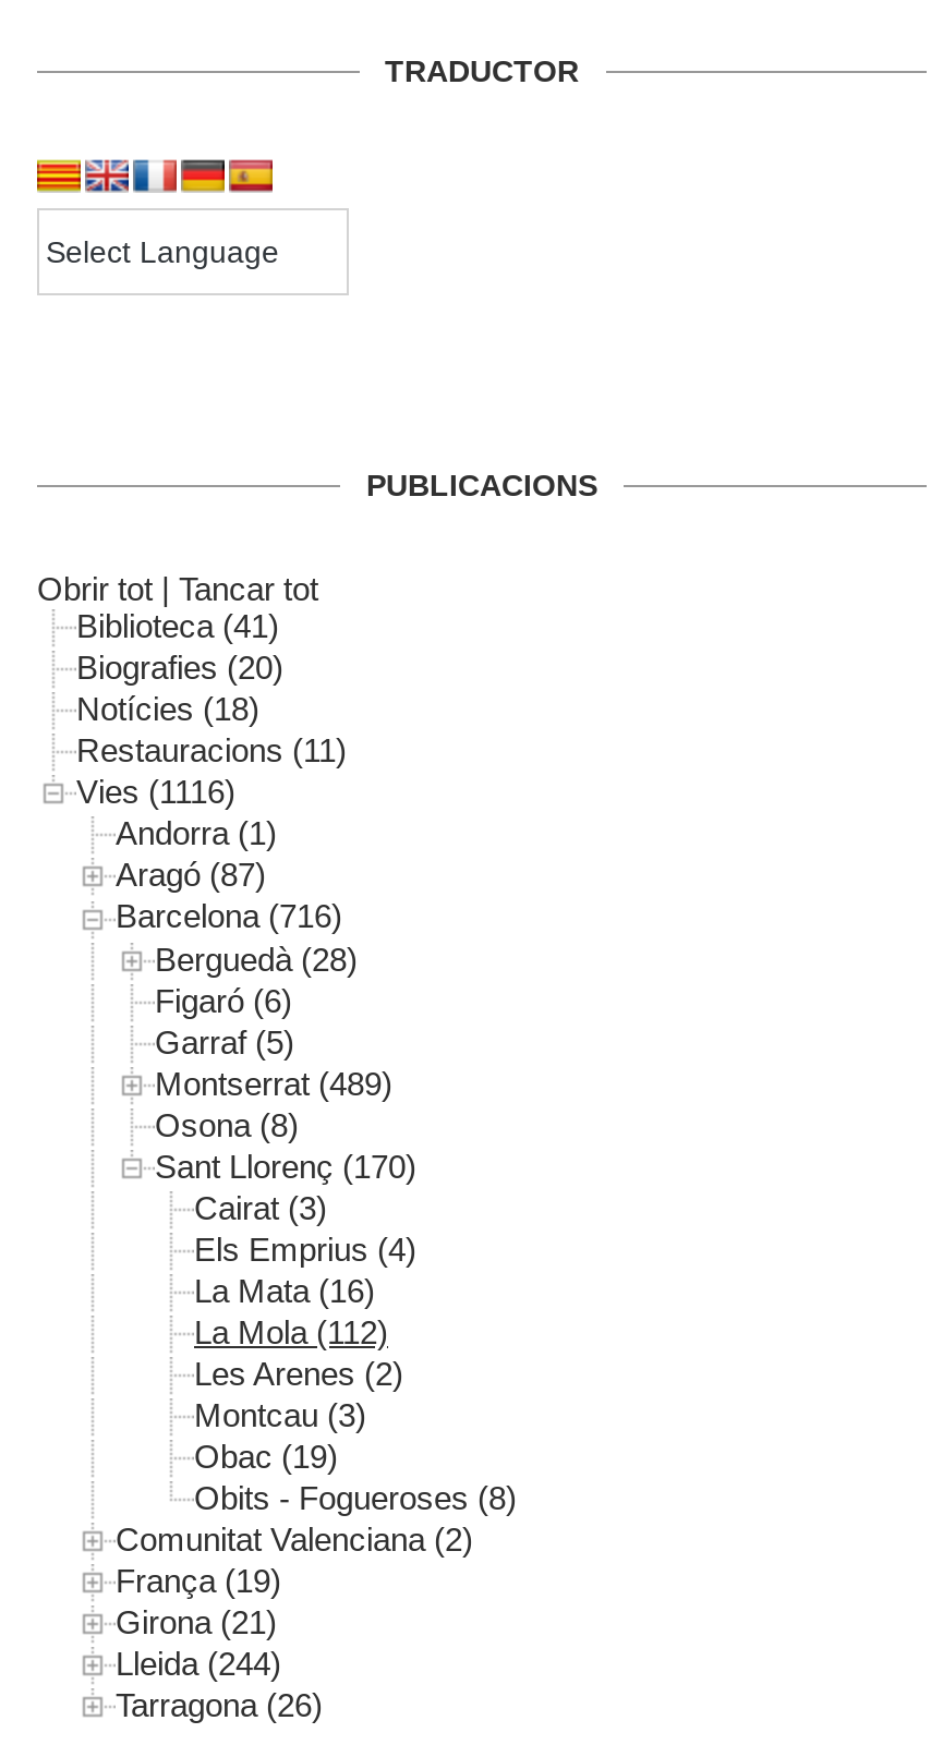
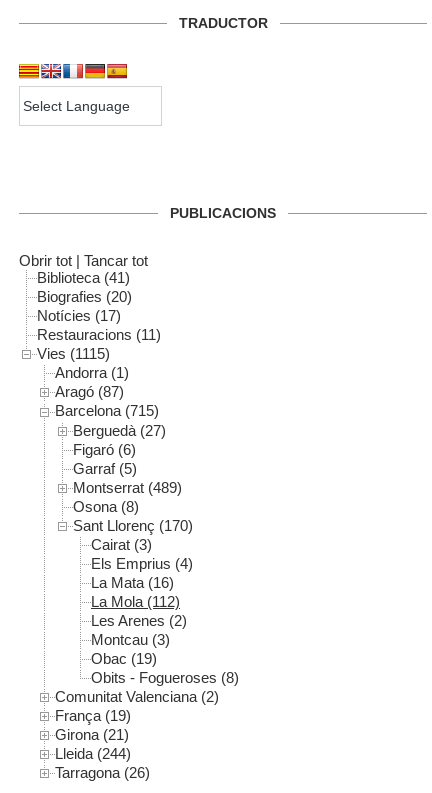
[76,691,259,728] Notícies (18) -> [37,307,121,324] Notícies (17)
[76,774,235,811] Vies (1116) -> [37,345,110,362] Vies (1115)
[116,898,342,935] Barcelona (716) -> [55,402,159,419] Barcelona (715)
[155,940,358,977] Berguedà (28) -> [73,421,166,438] Berguedà (27)

